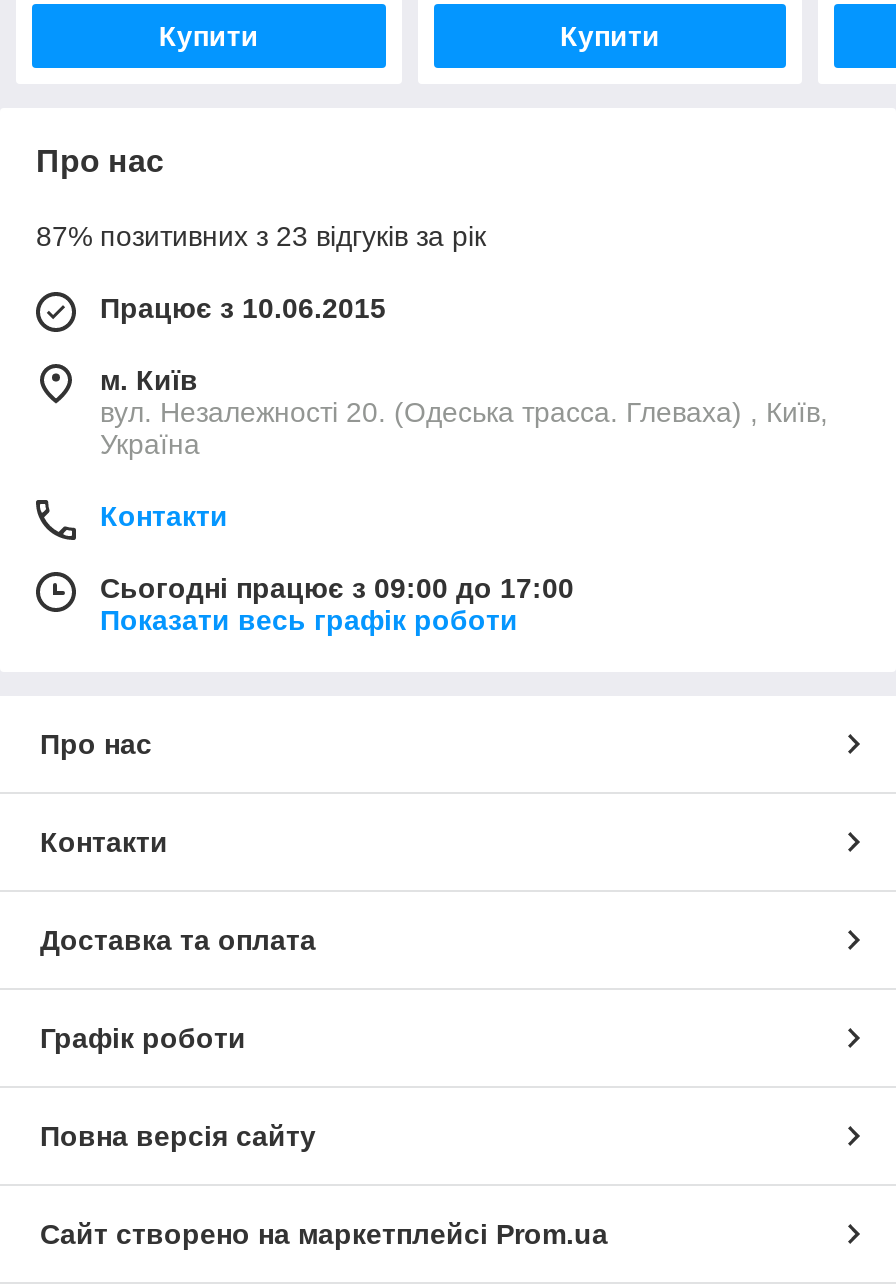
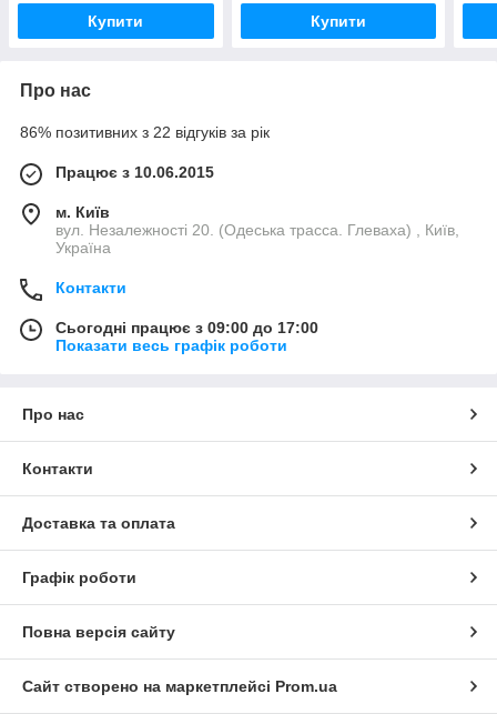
[36,220,486,252] 87% позитивних з 23 відгуків за рік -> [20,123,270,141] 86% позитивних з 22 відгуків за рік

